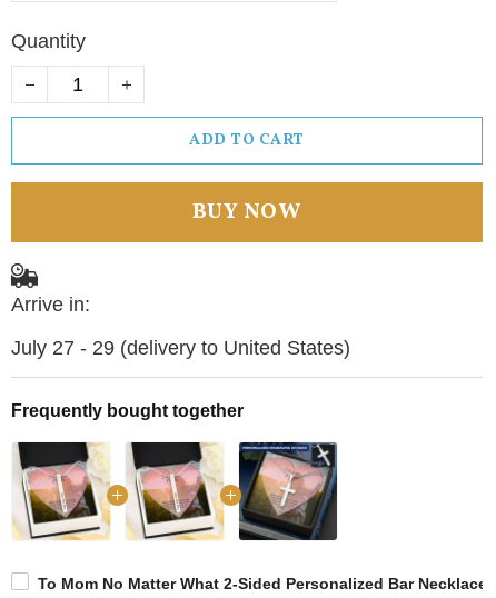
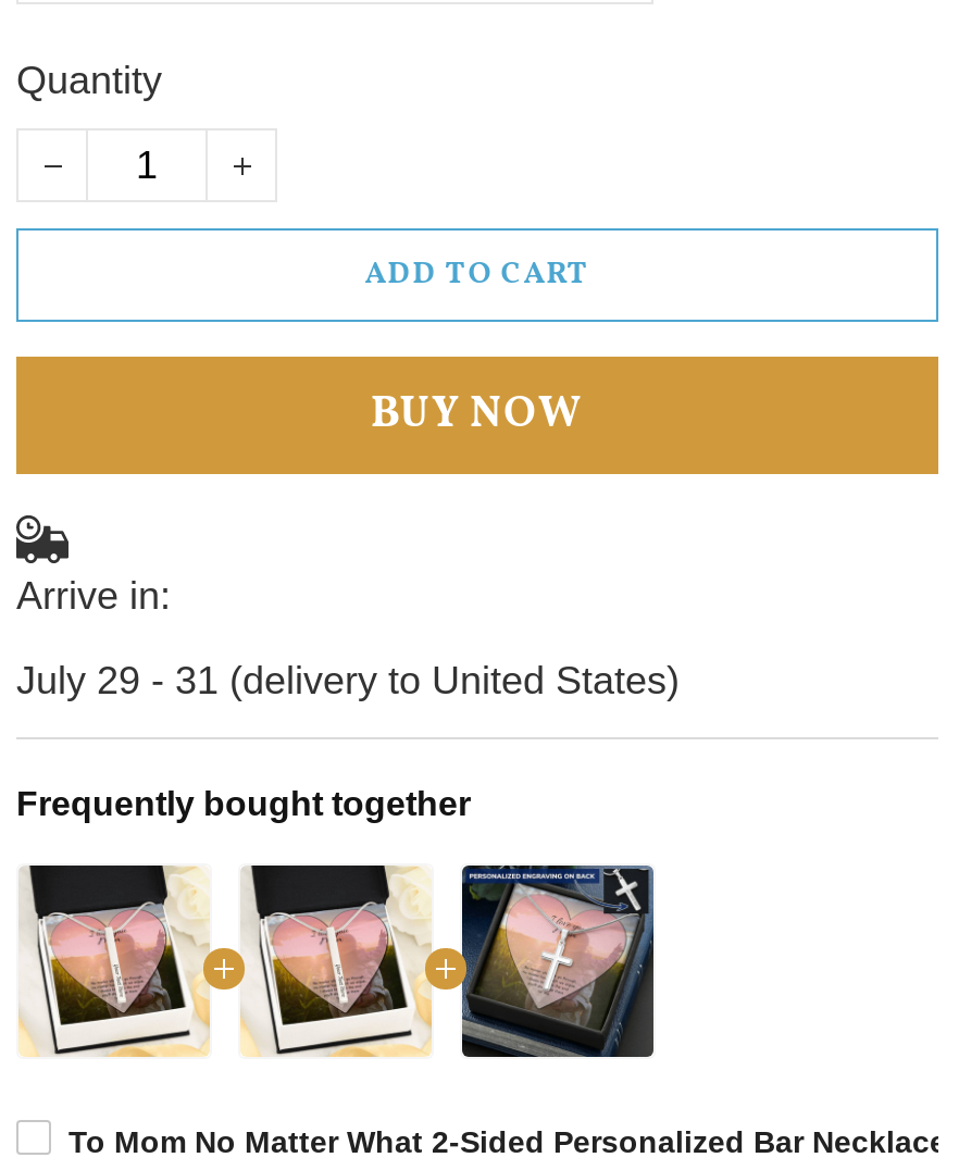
[11,337,350,359] July 27 - 29 (delivery to United States) -> [16,659,680,702] July 29 - 31 (delivery to United States)

